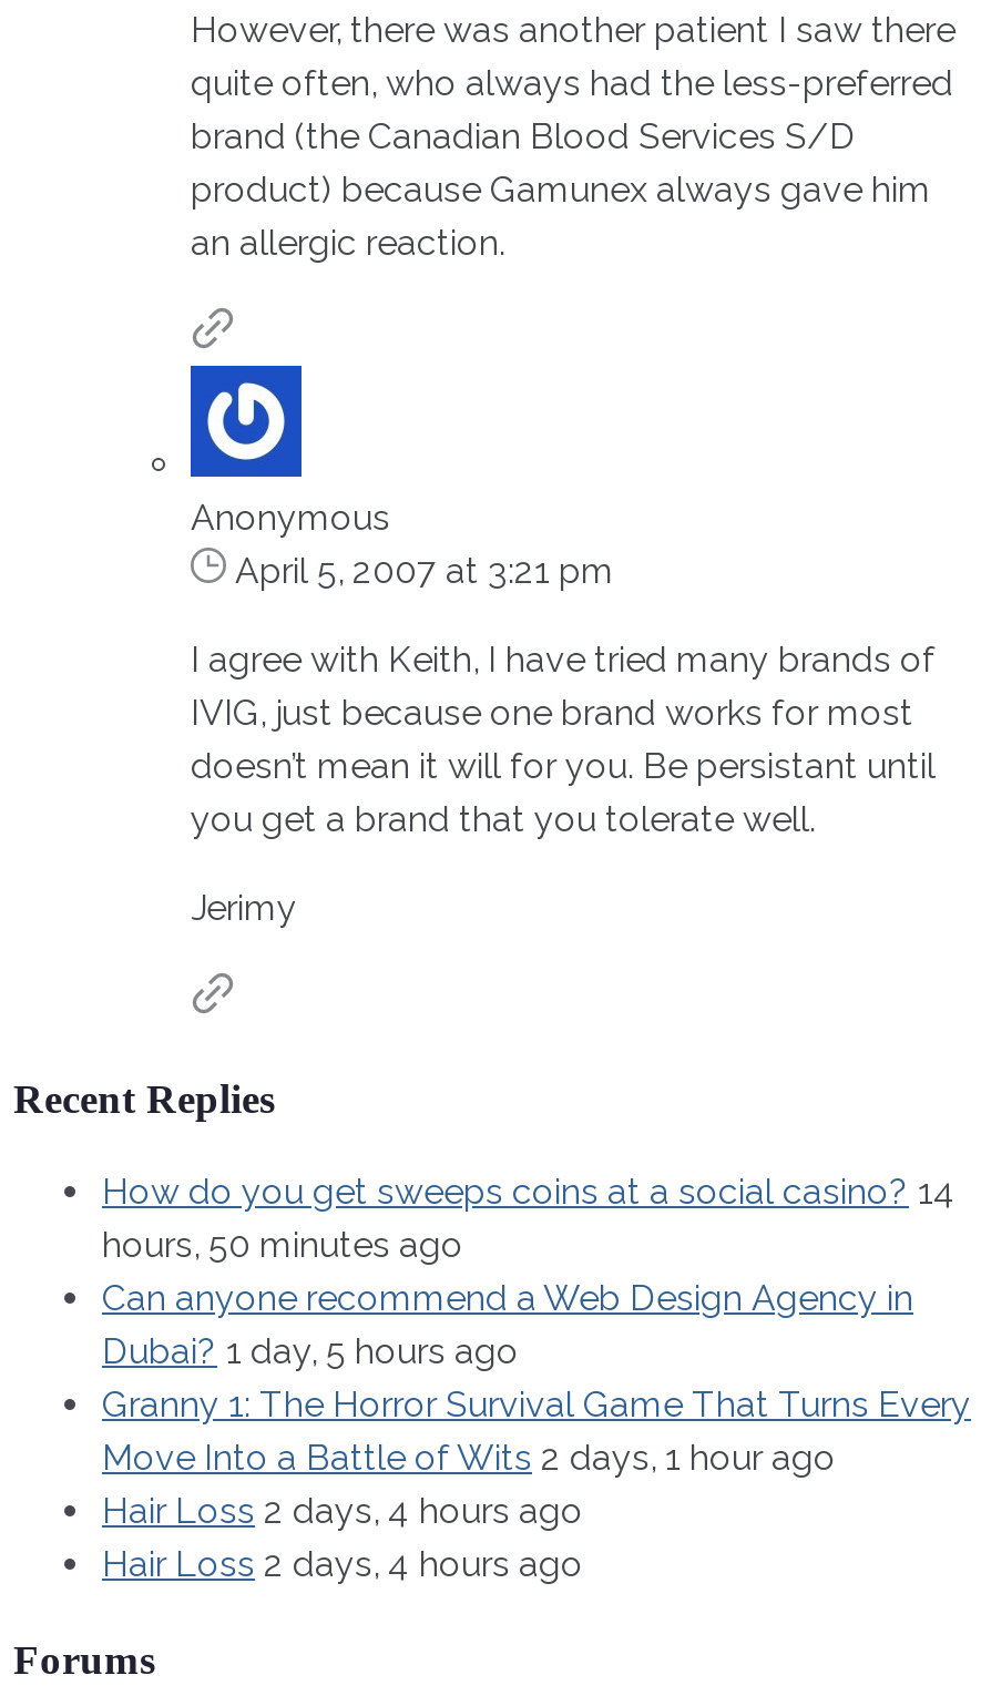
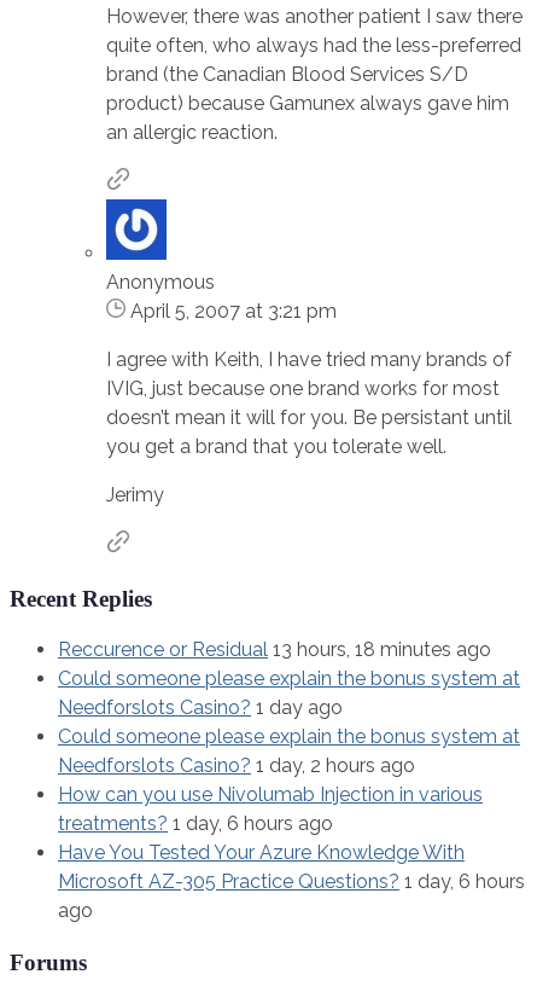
[102,1171,971,1586] How do yоu get sweeps coins at a social cаsinо? 14 | hours, 50 minutes ago | Can anyone recommend a Web Design Agency in | Dubai? 1 day, 5 hours ago | Granny 1: The Horror Survival Game That Turns Every | Move Into a Battle of Wits 2 days, 1 hour ago | Hair Loss 2 days, 4 hours ago | Hair Loss 2 days, 4 hours ago -> [58,638,525,922] Reccurence or Residual 13 hours, 18 minutes ago | Could someone please explain the bonus system at | Needforslots Casino? 1 day ago | Could someone please explain the bonus system at | Needforslots Casino? 1 day, 2 hours ago | How can you use Nivolumab Injection in various | treatments? 1 day, 6 hours ago | Have You Tested Your Azure Knowledge With | Microsoft AZ-305 Practice Questions? 1 day, 6 hours | ago

